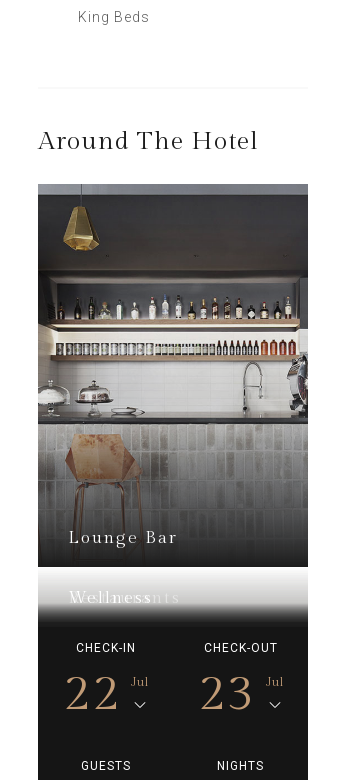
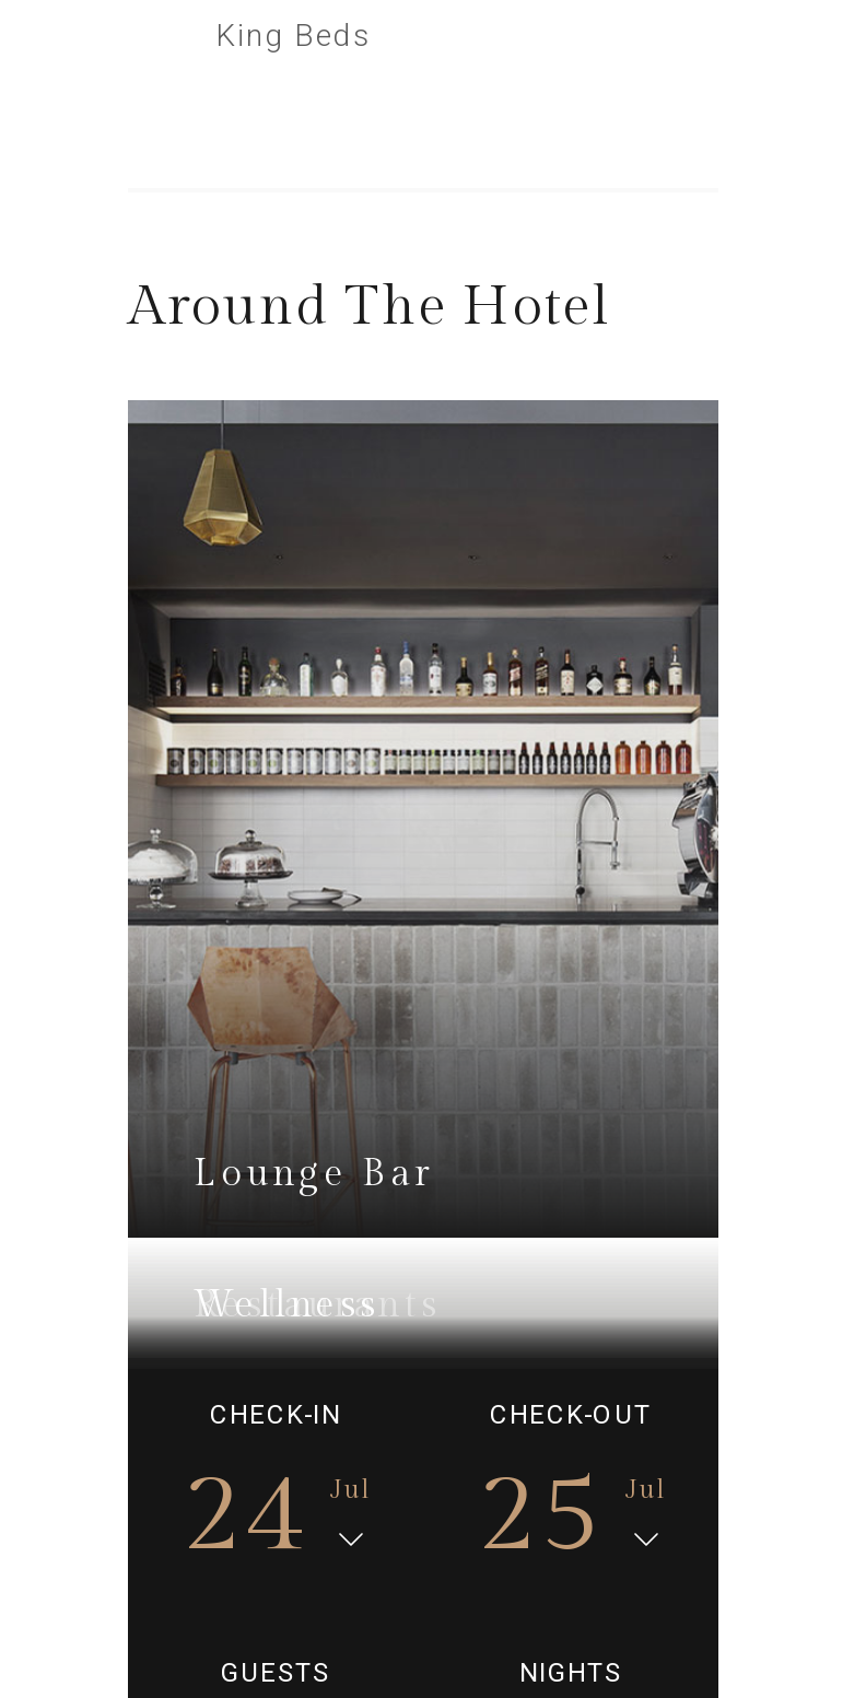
[62,664,120,723] 22 -> [182,1450,308,1579] 24
[197,664,255,723] 23 -> [477,1450,604,1579] 25

